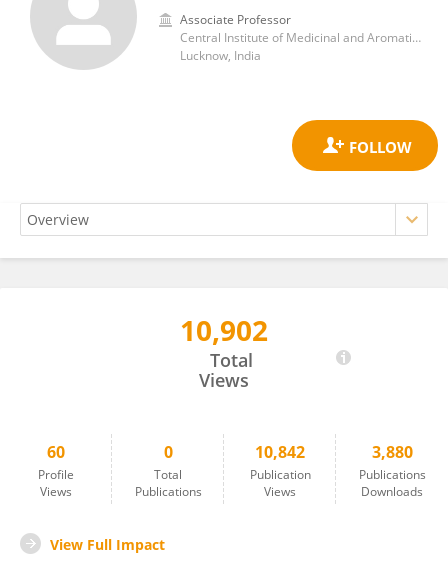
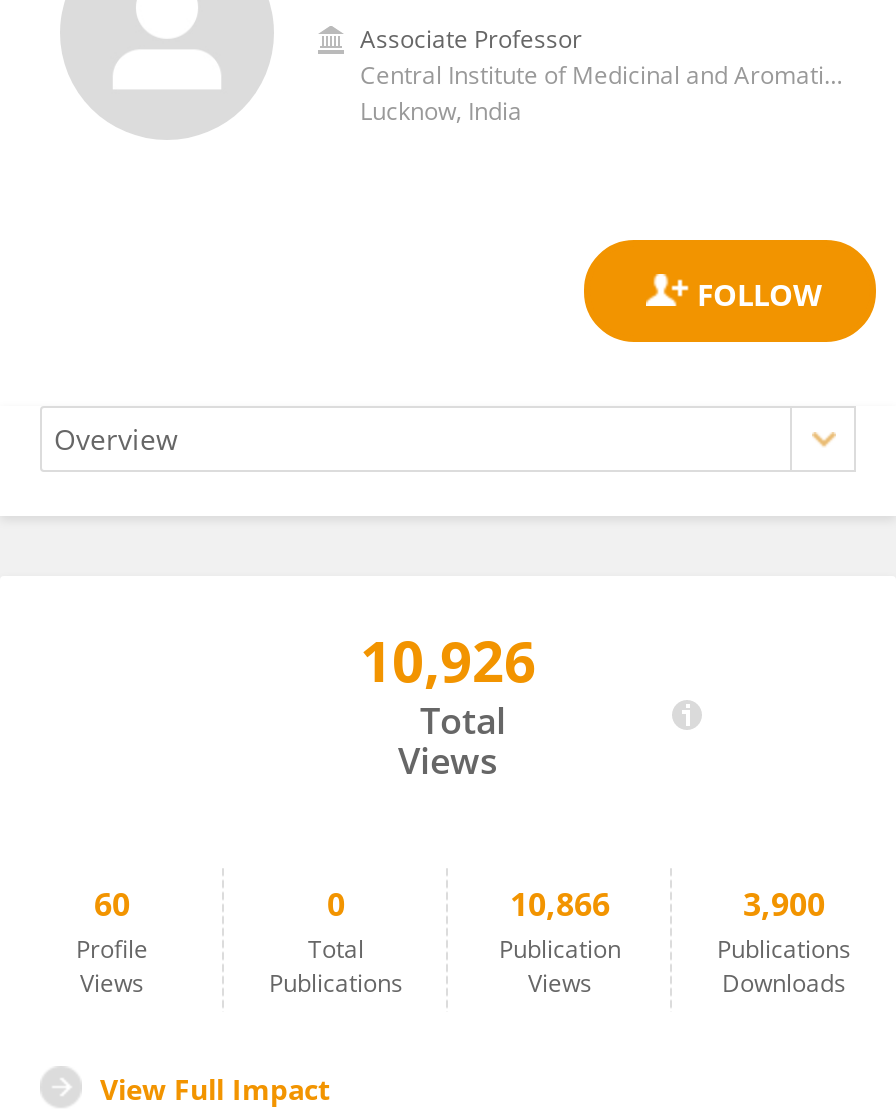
[180,311,268,349] 10,902 -> [360,622,536,698] 10,926
[255,441,305,463] 10,842 -> [510,882,610,926] 10,866
[371,441,412,463] 3,880 -> [743,882,825,926] 3,900

